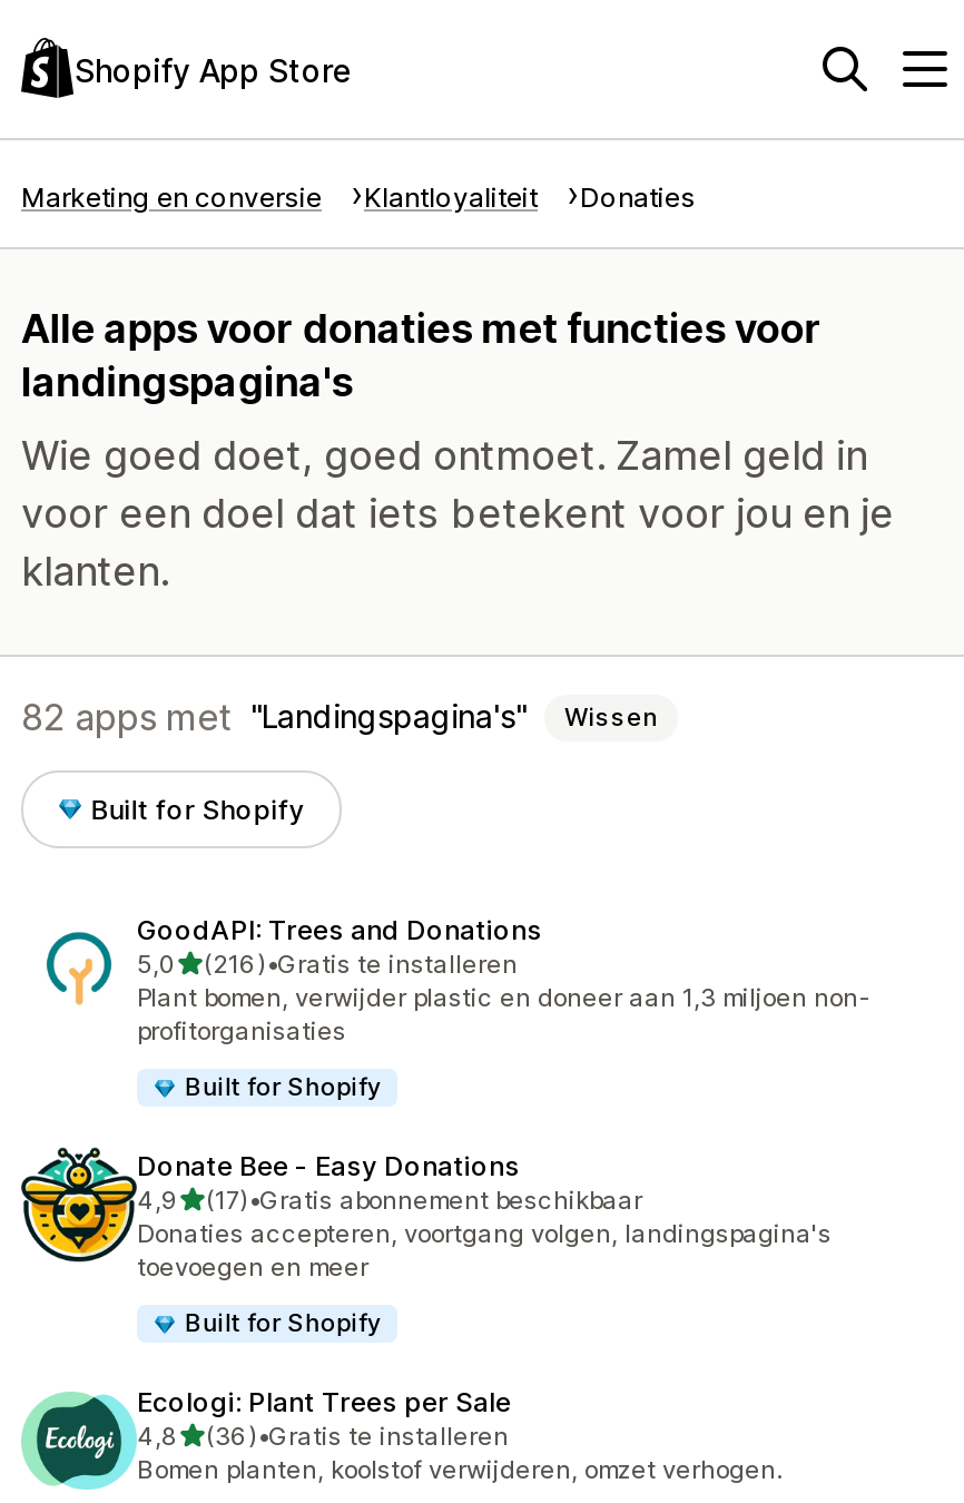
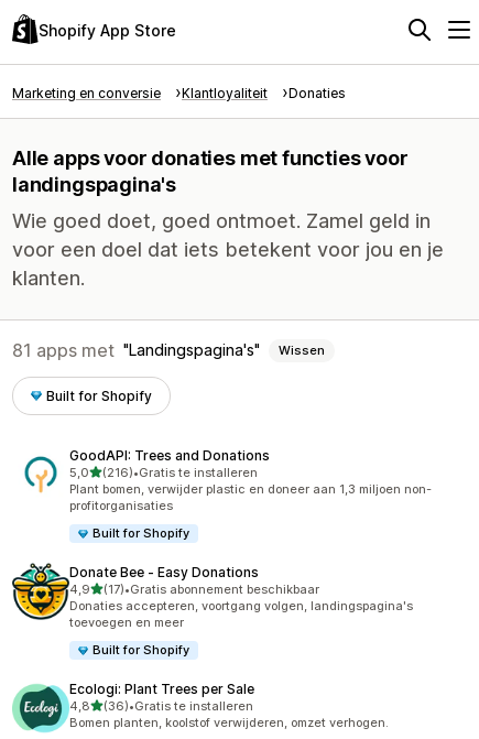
[21,695,658,739] 82 apps met Landingspagina's Wissen -> [12,339,325,361] 81 apps met Landingspagina's Wissen

